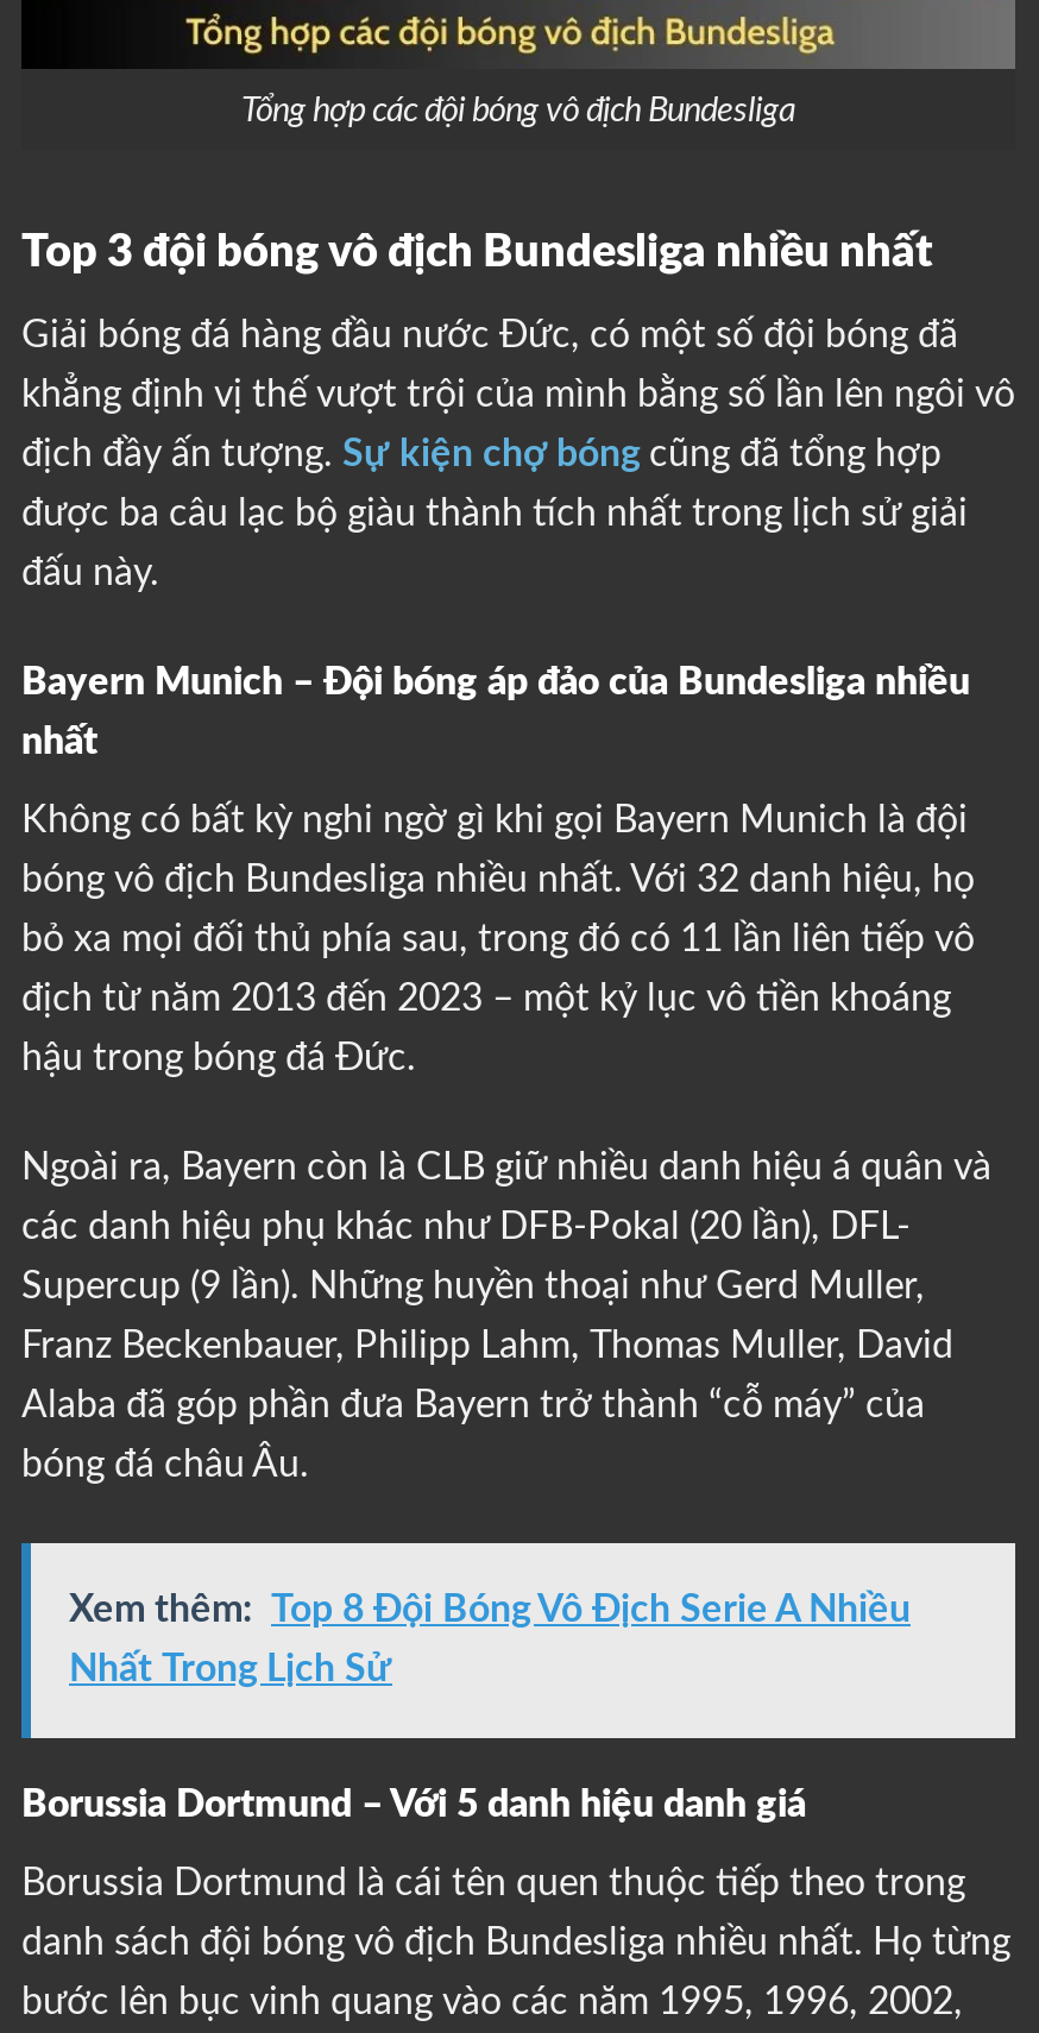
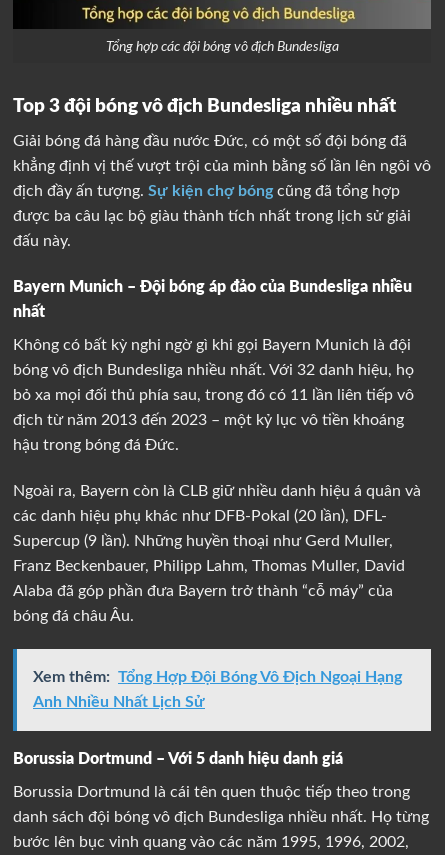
[69,1592,911,1630] Xem thêm: Top 8 Đội Bóng Vô Địch Serie A Nhiều -> [33,669,402,685] Xem thêm: Tổng Hợp Đội Bóng Vô Địch Ngoại Hạng
[69,1651,392,1689] Nhất Trong Lịch Sử -> [33,694,205,710] Anh Nhiều Nhất Lịch Sử

